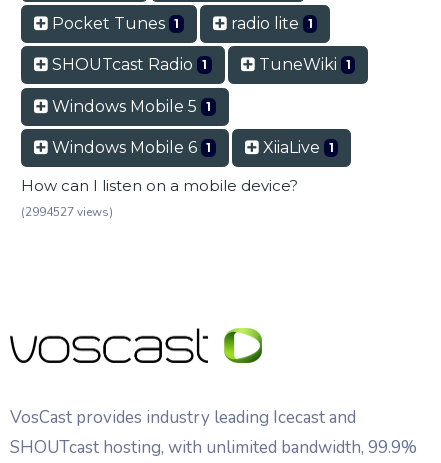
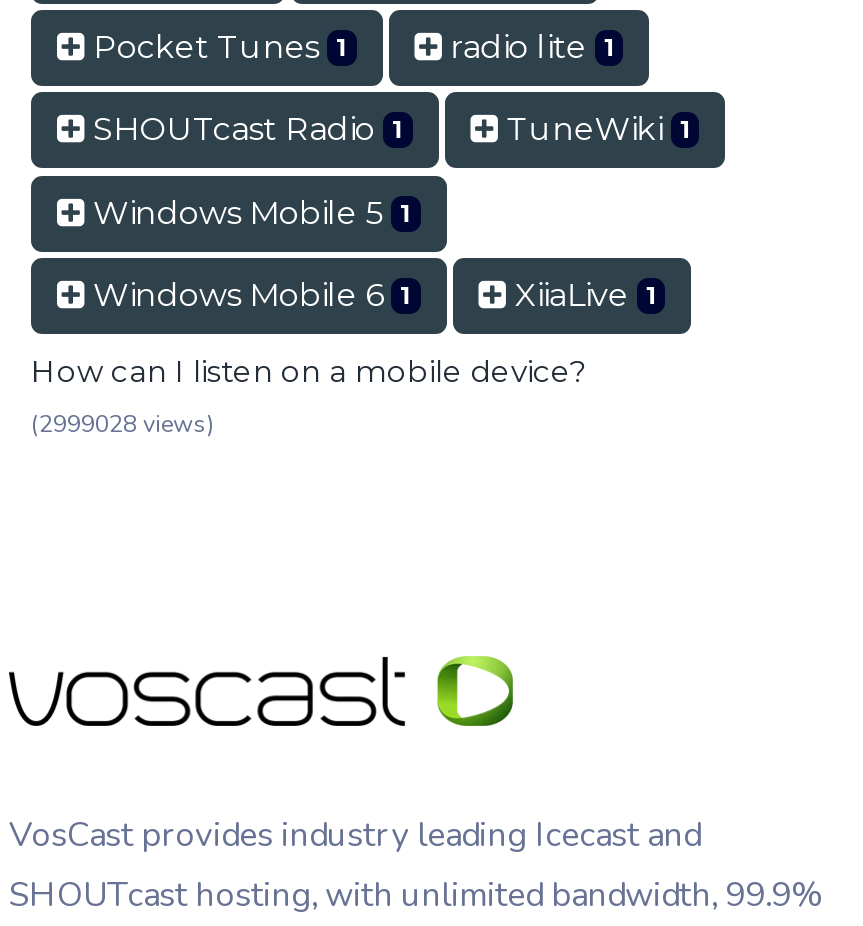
[21,204,113,220] (2994527 views) -> [31,408,215,440] (2999028 views)

